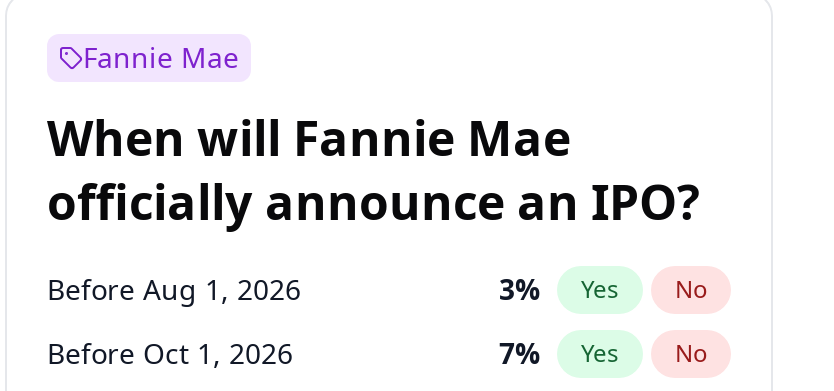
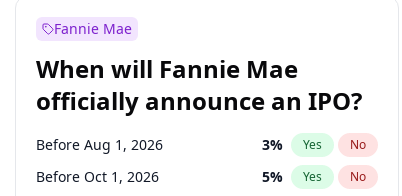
[499,334,707,372] 7% Yes No -> [262,167,366,186] 5% Yes No

